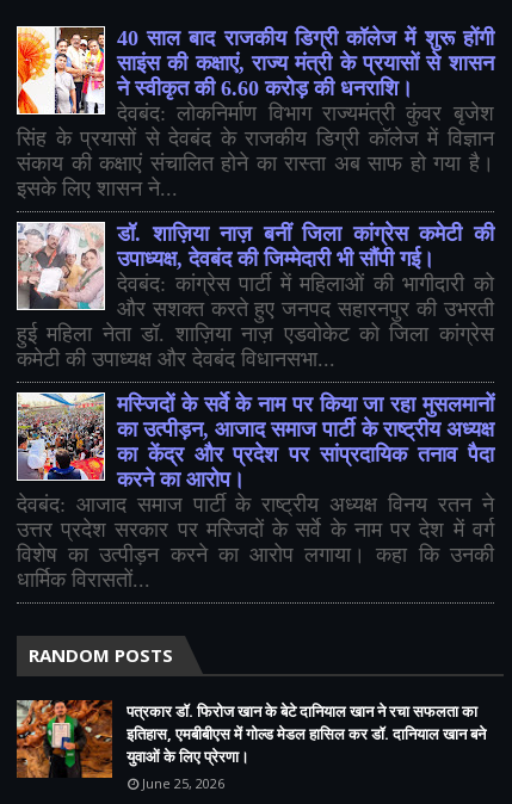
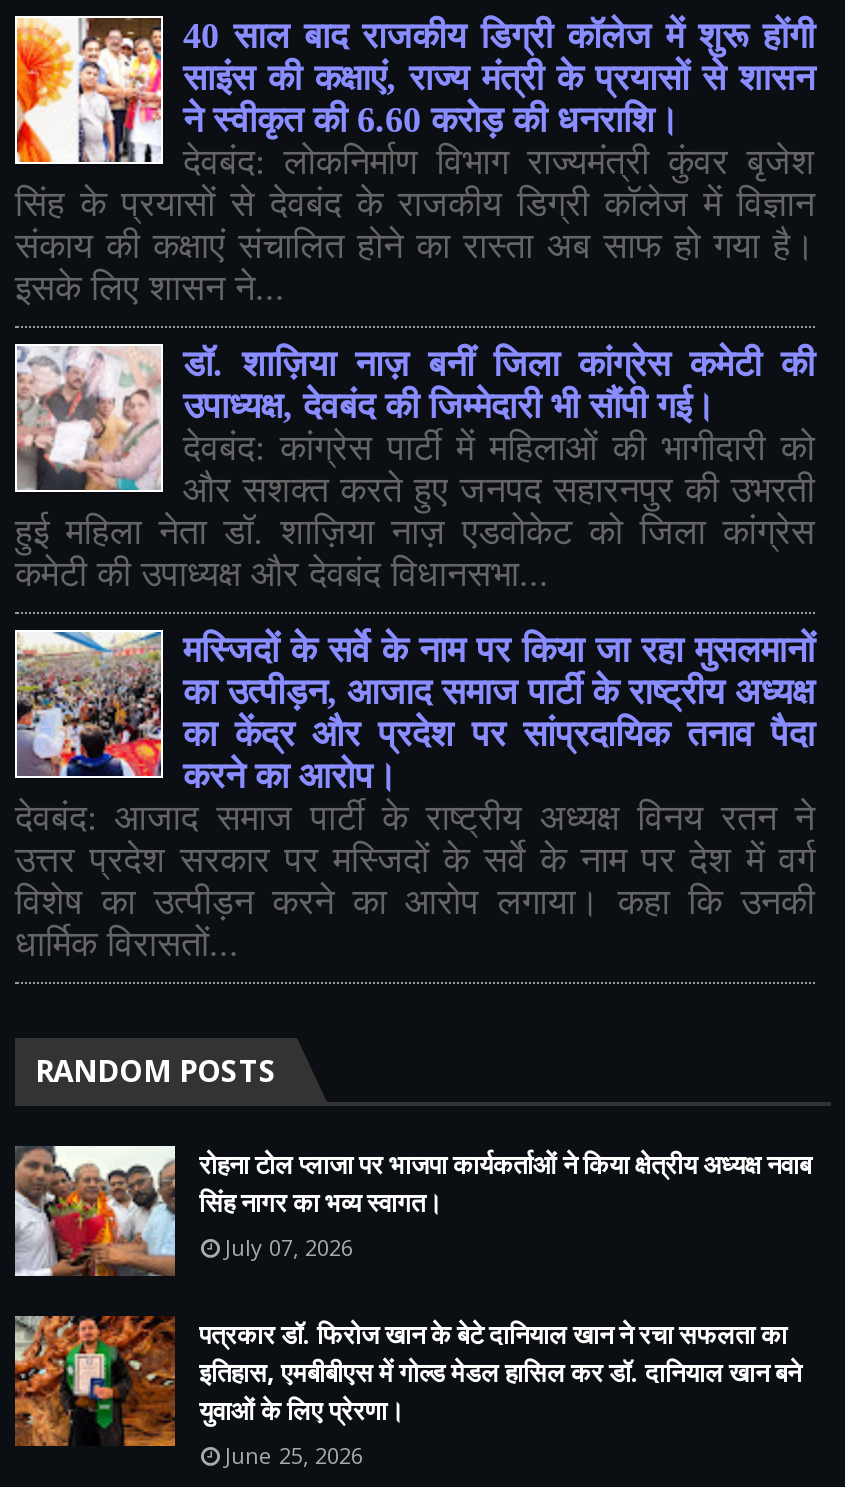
none -> [13,1144,811,1278] [image] | रोहना टोल प्लाजा पर भाजपा कार्यकर्ताओं ने किया क्षेत्रीय अध्यक्ष नवाब | सिंह नागर का भव्य स्वागत। | July 07, 2026

